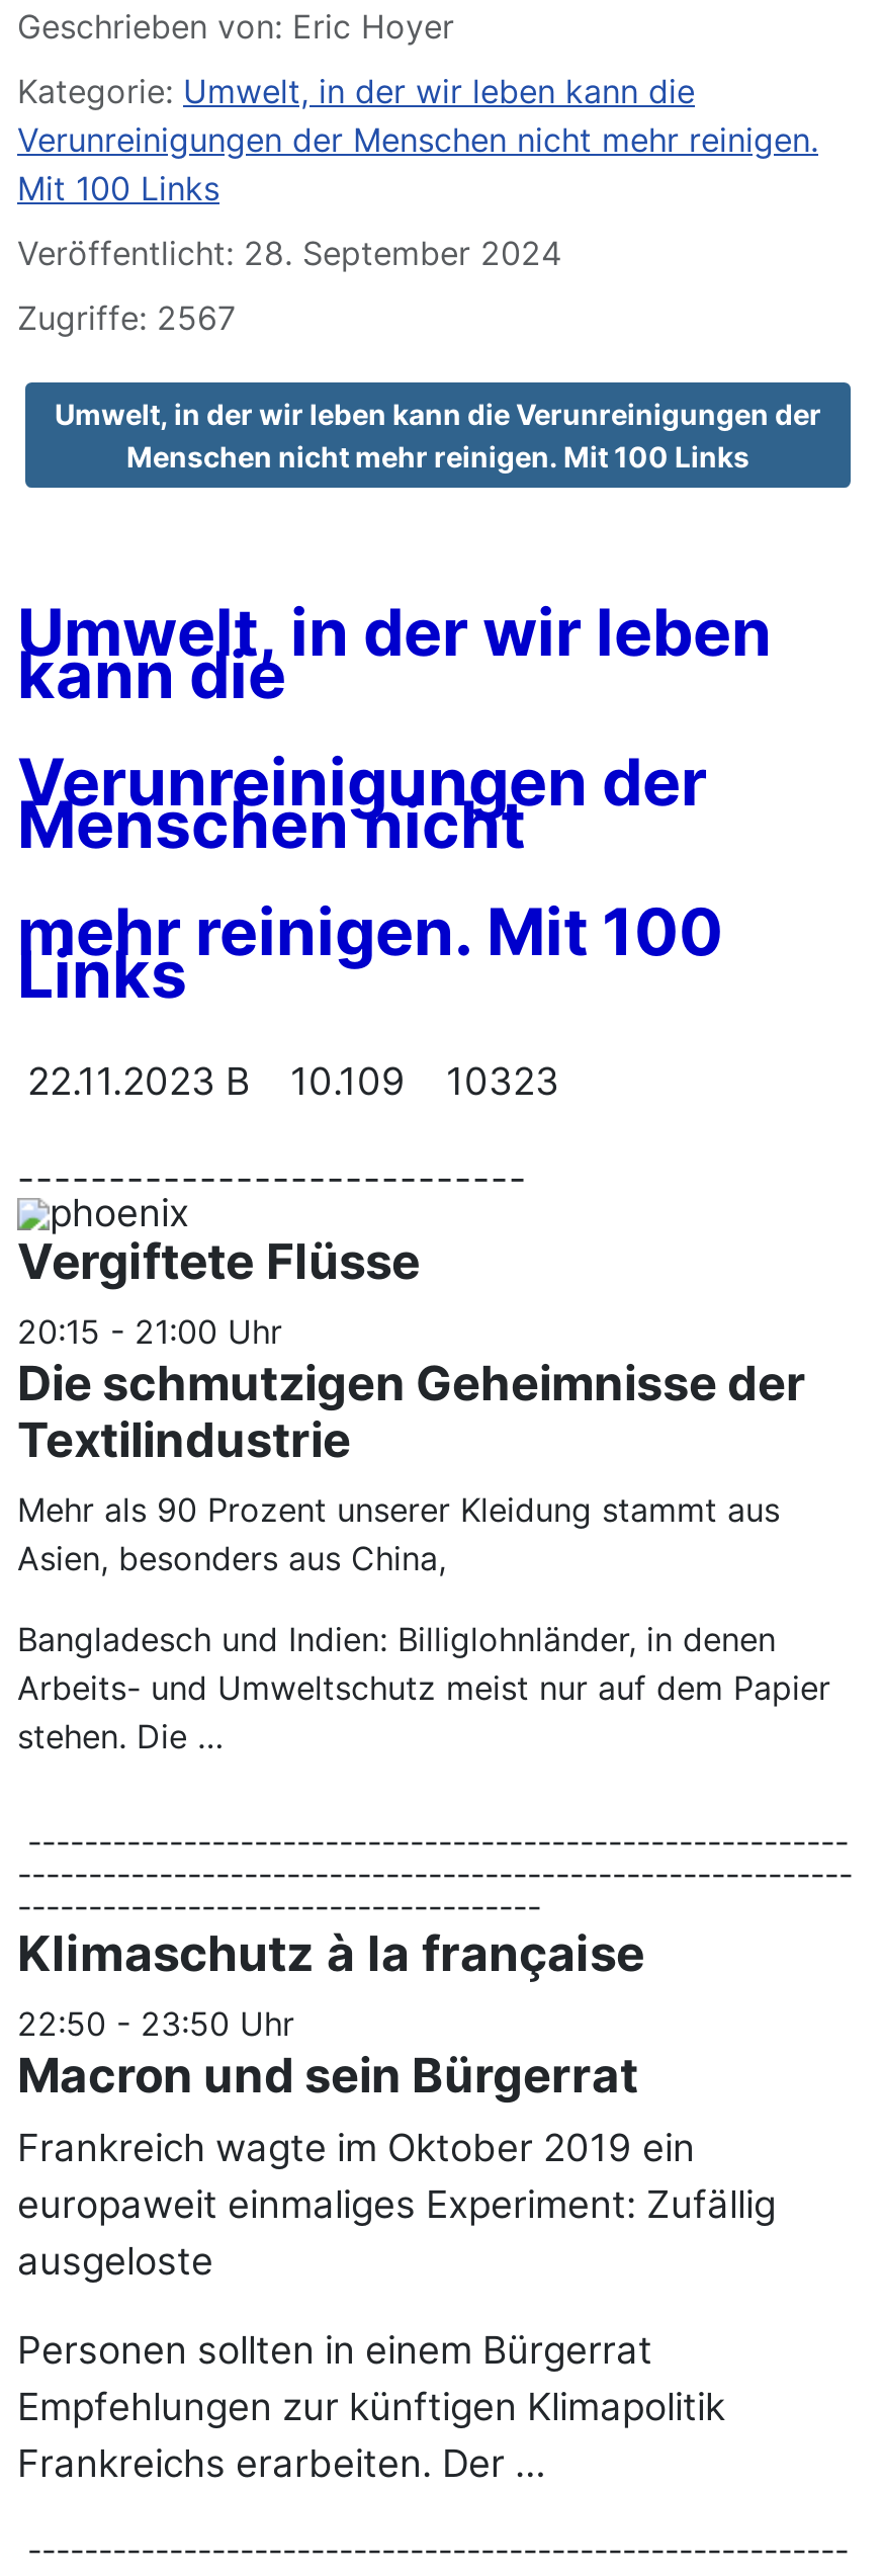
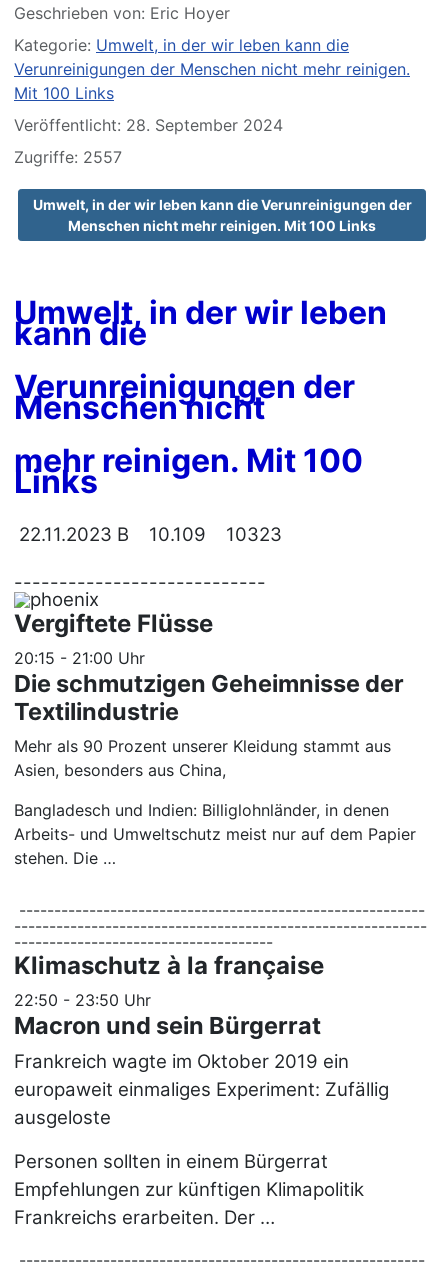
[17,298,236,339] Zugriffe: 2567 -> [14,147,122,167] Zugriffe: 2557

